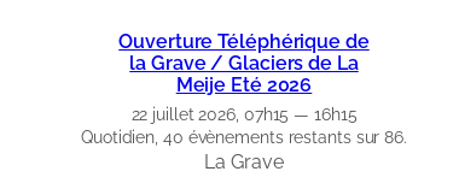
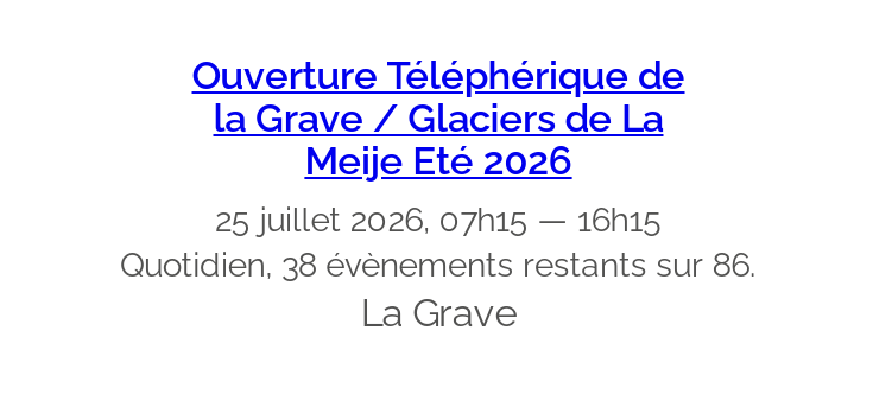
[131,105,357,125] 22 juillet 2026, 07h15 — 16h15 -> [215,202,662,240] 25 juillet 2026, 07h15 — 16h15
[81,128,407,147] Quotidien, 40 évènements restants sur 86. -> [120,247,757,285] Quotidien, 38 évènements restants sur 86.

